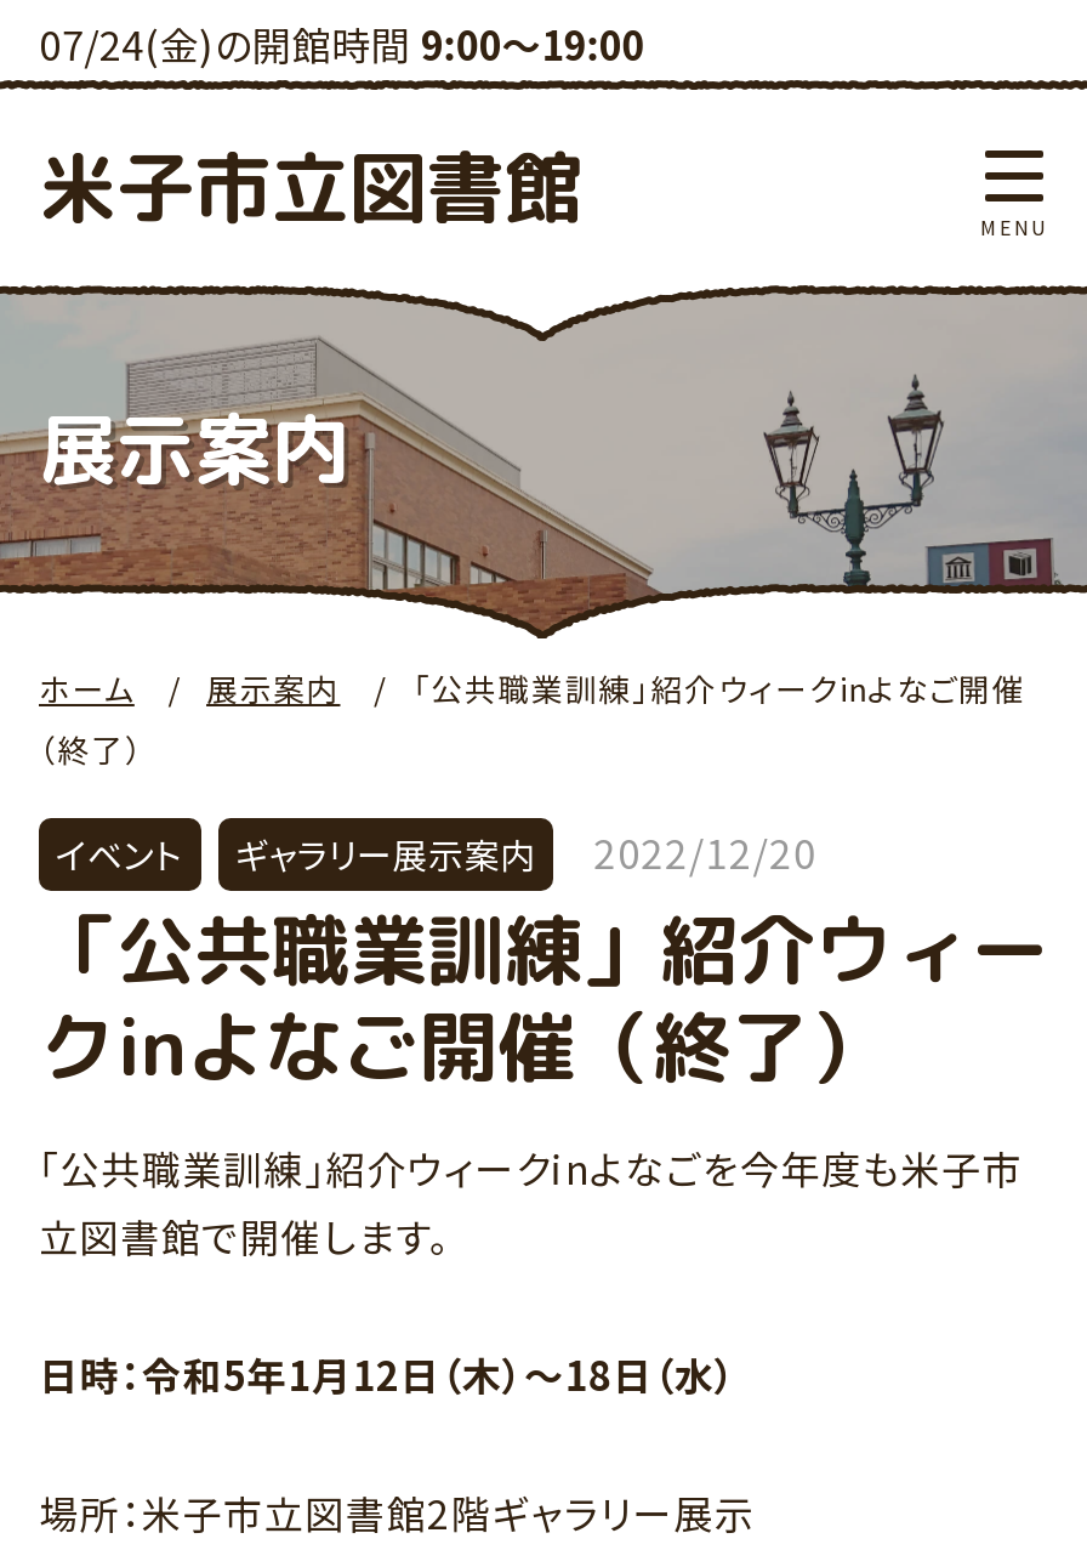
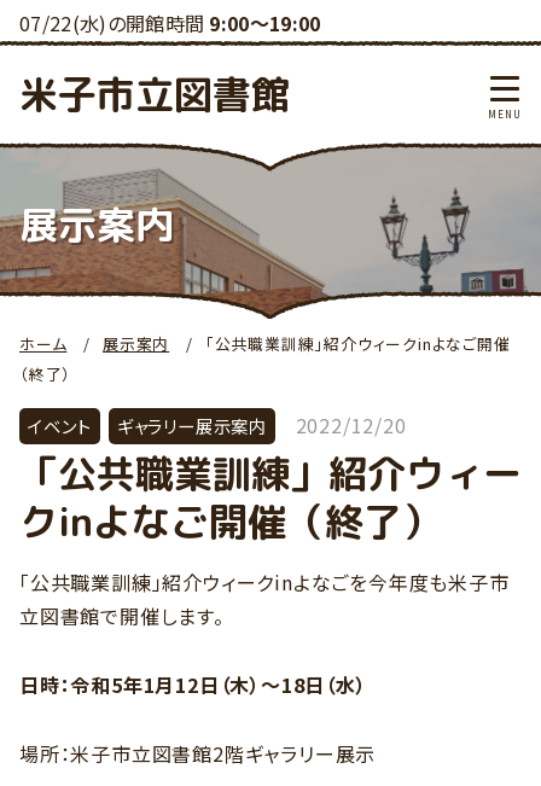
[39,15,645,73] 07/24(金)の開館時間9:00～19:00 -> [19,8,321,37] 07/22(水)の開館時間9:00～19:00

